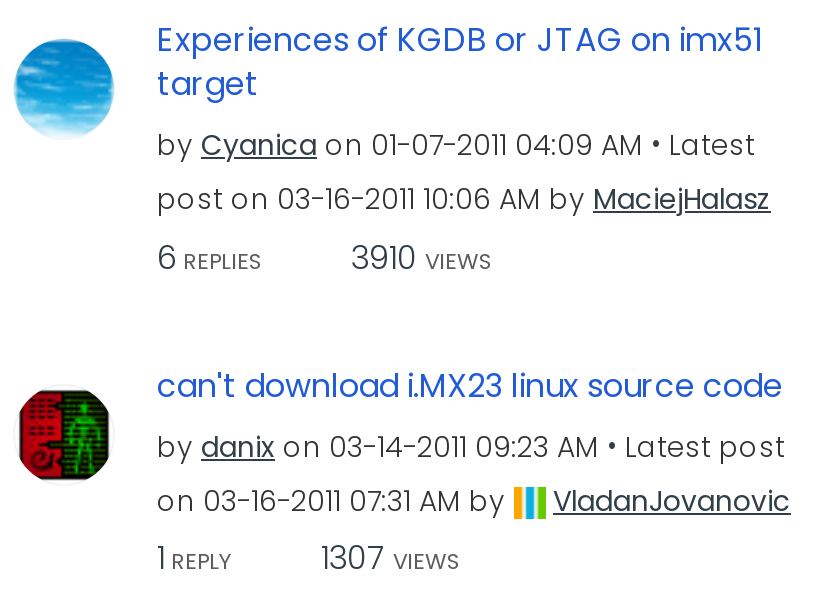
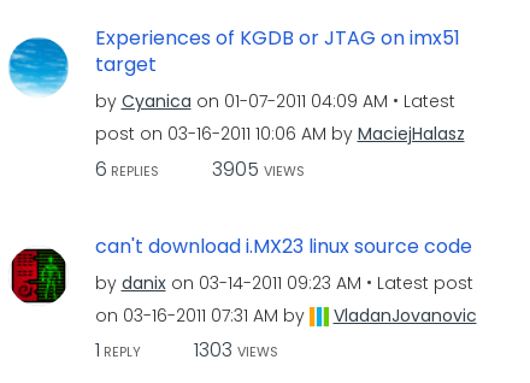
[157,234,493,280] 6 REPLIES 3910 VIEWS -> [95,155,304,182] 6 REPLIES 3905 VIEWS
[157,535,461,581] 1 REPLY 1307 VIEWS -> [95,336,278,364] 1 REPLY 1303 VIEWS

